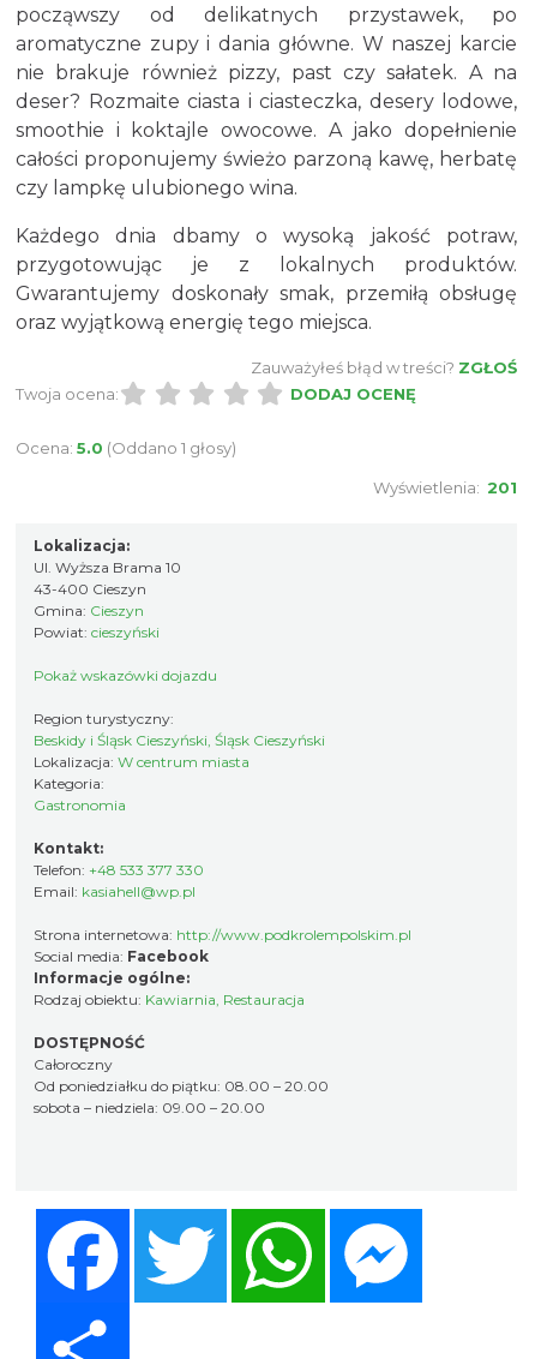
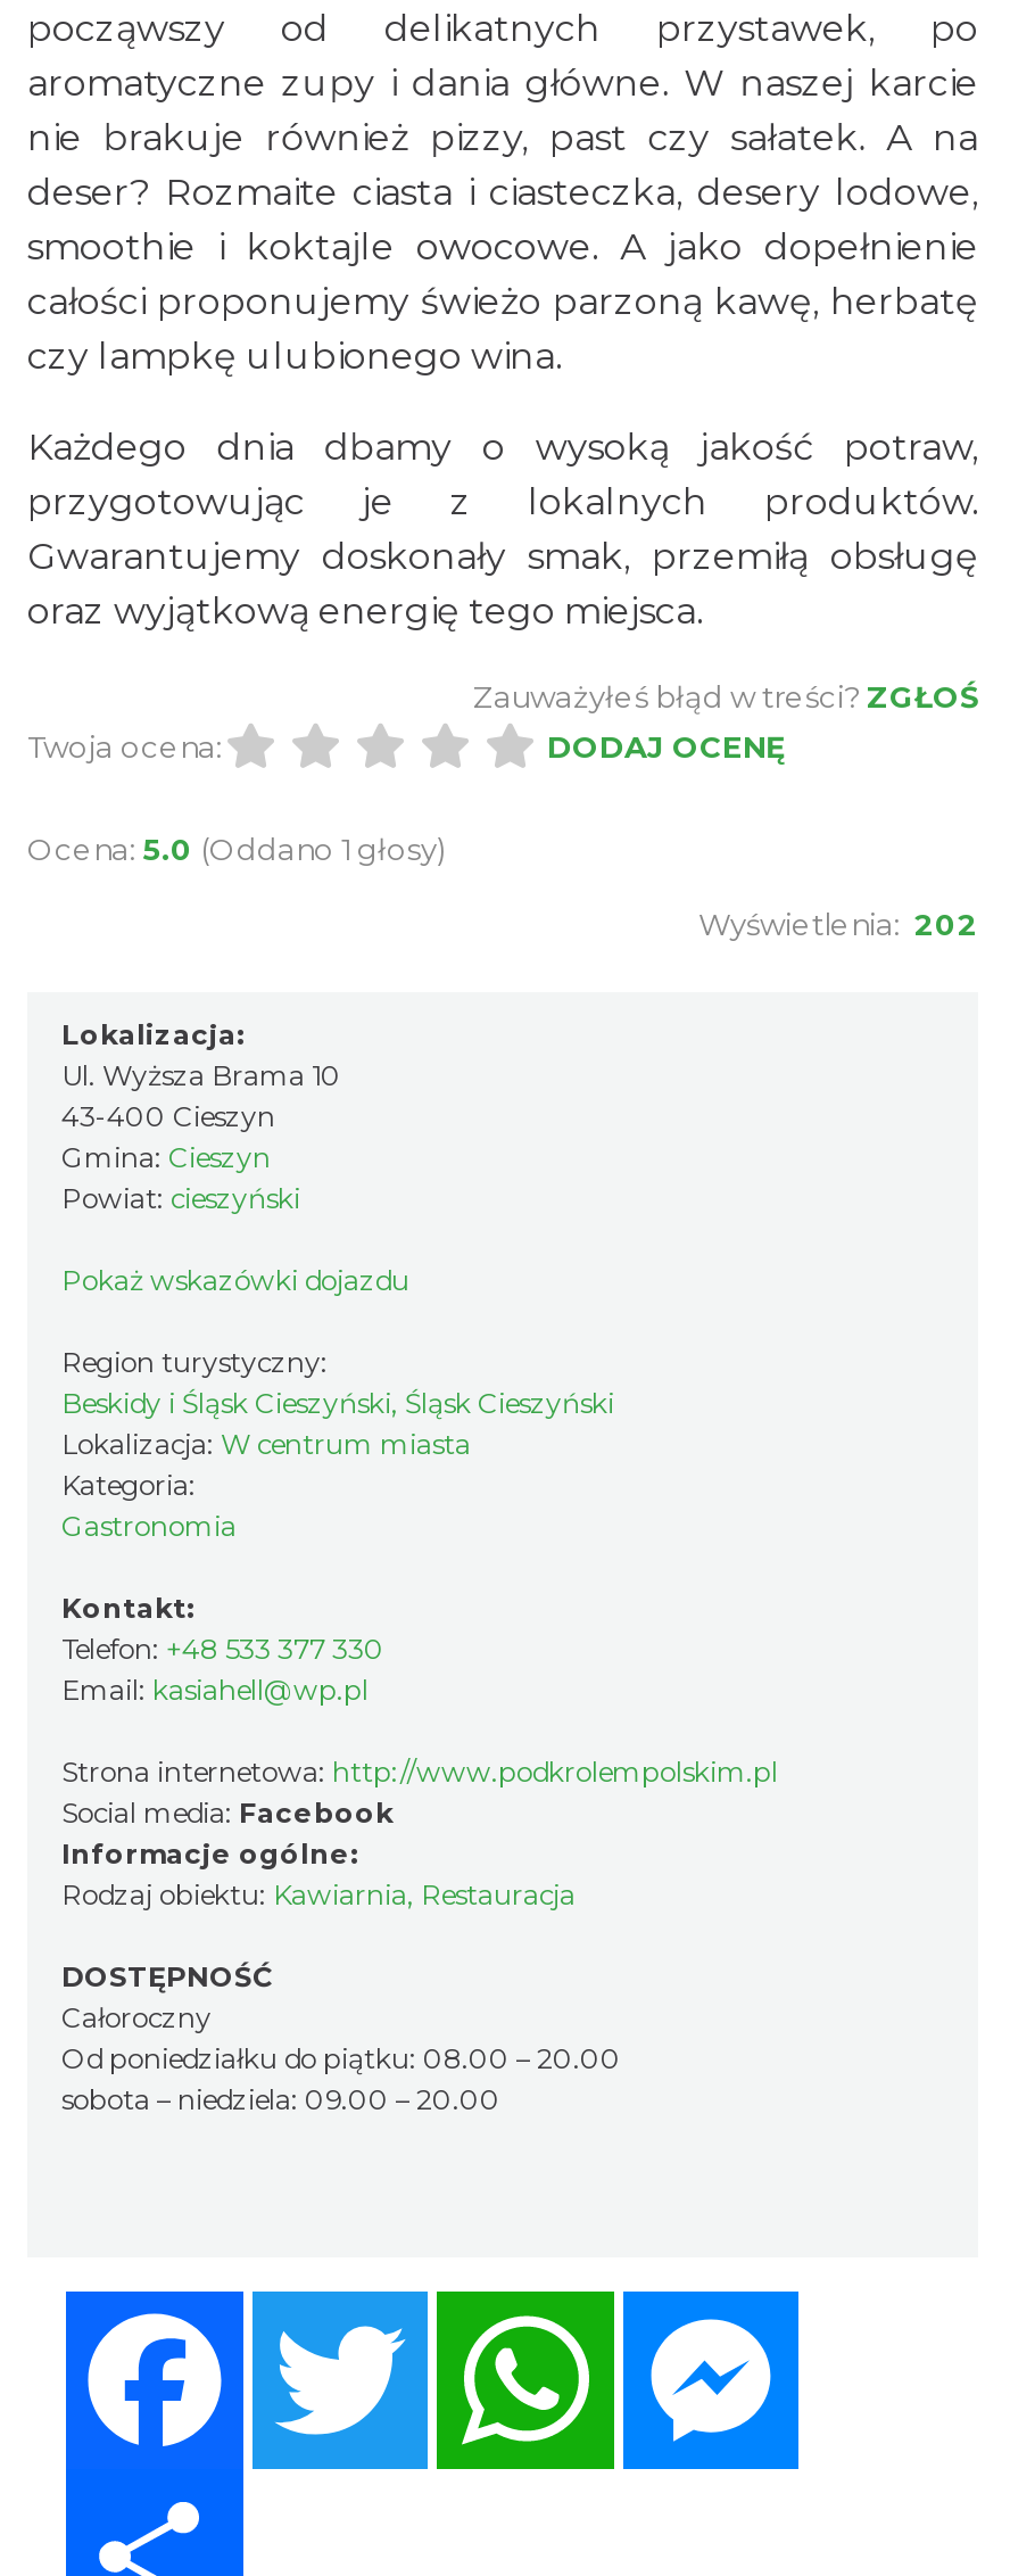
[373,478,517,497] Wyświetlenia: 201 -> [698,906,978,942] Wyświetlenia: 202

